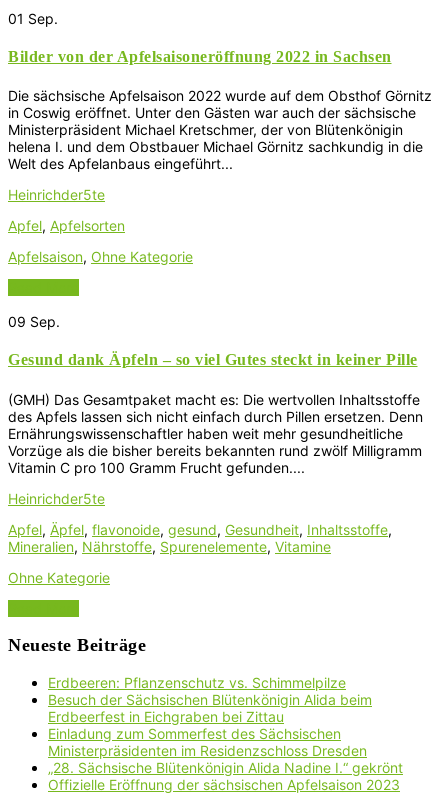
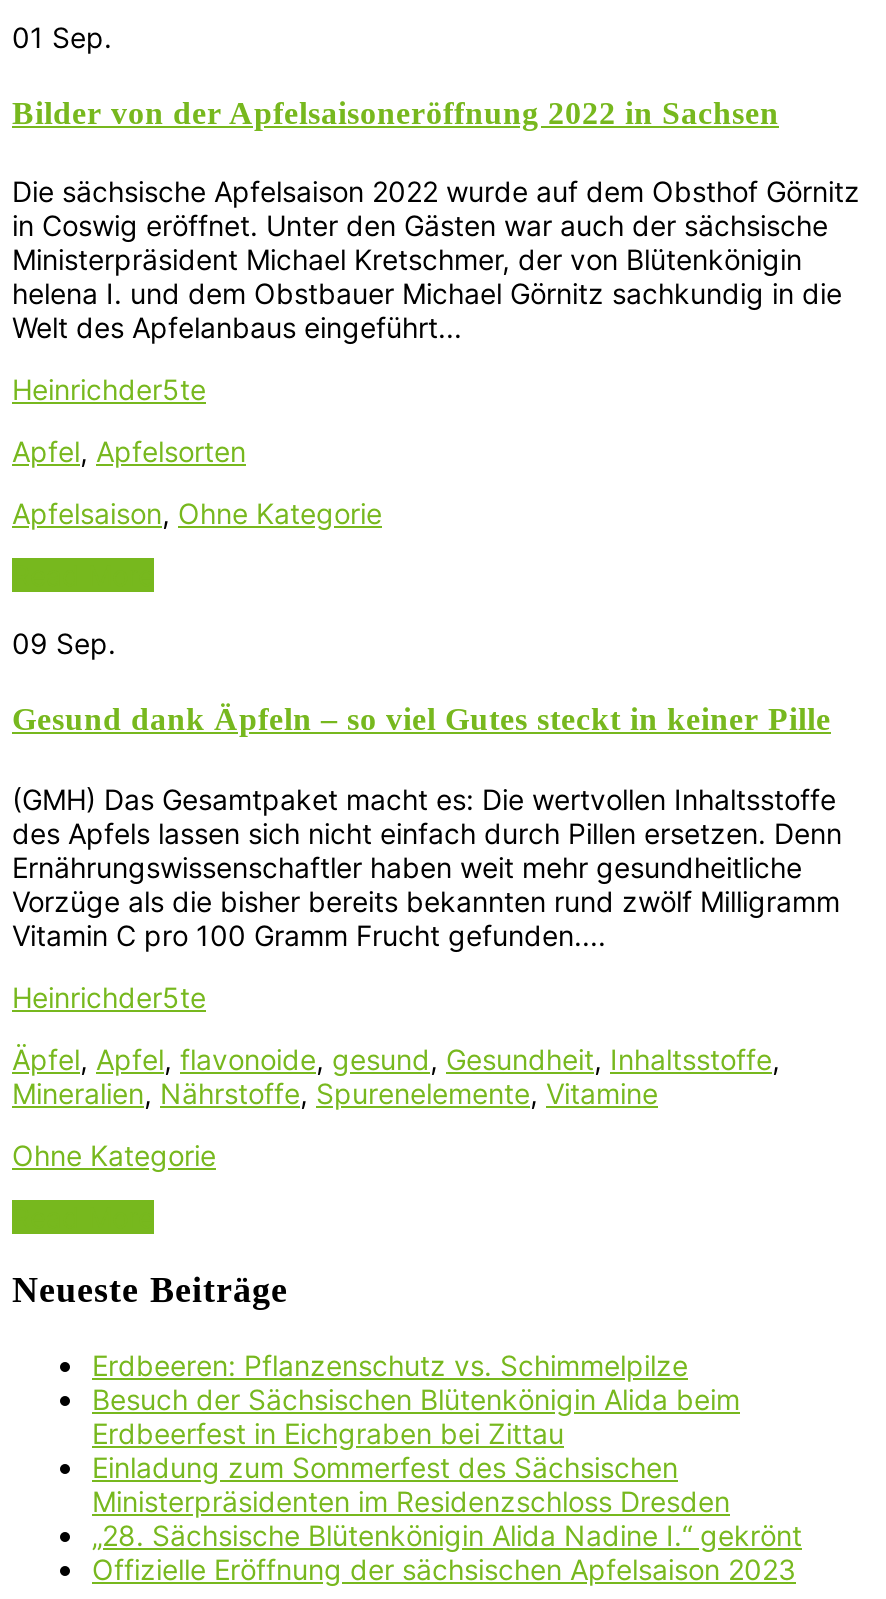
[8,521,392,538] Apfel, Äpfel, flavonoide, gesund, Gesundheit, Inhaltsstoffe, -> [12,1041,780,1075] Äpfel, Apfel, flavonoide, gesund, Gesundheit, Inhaltsstoffe,

